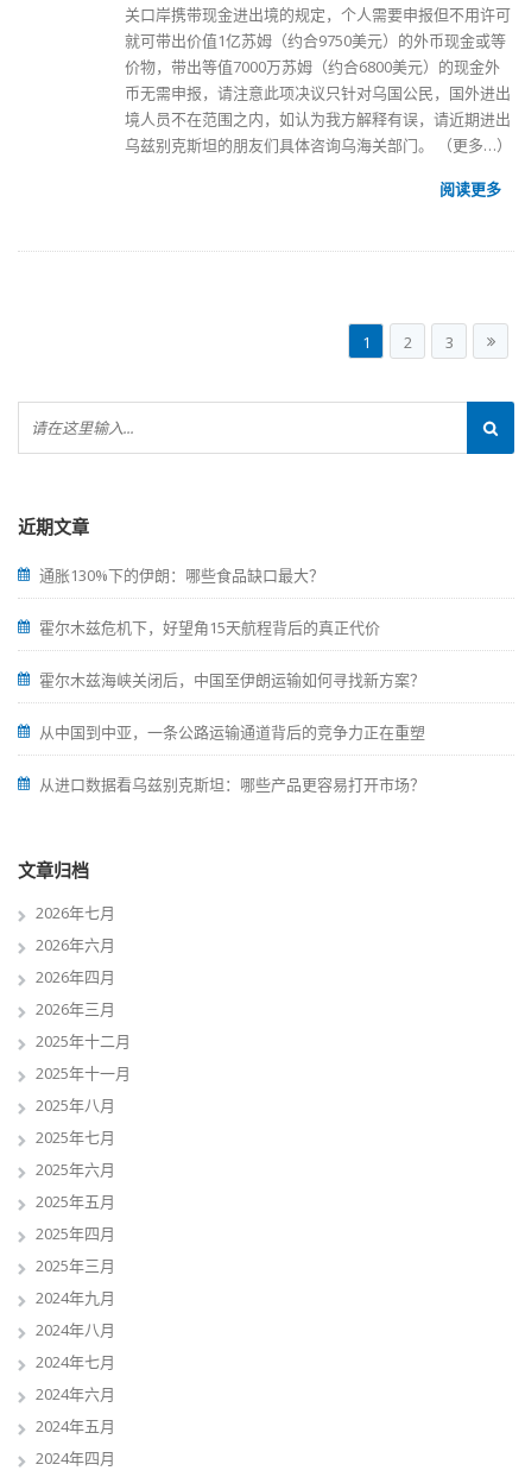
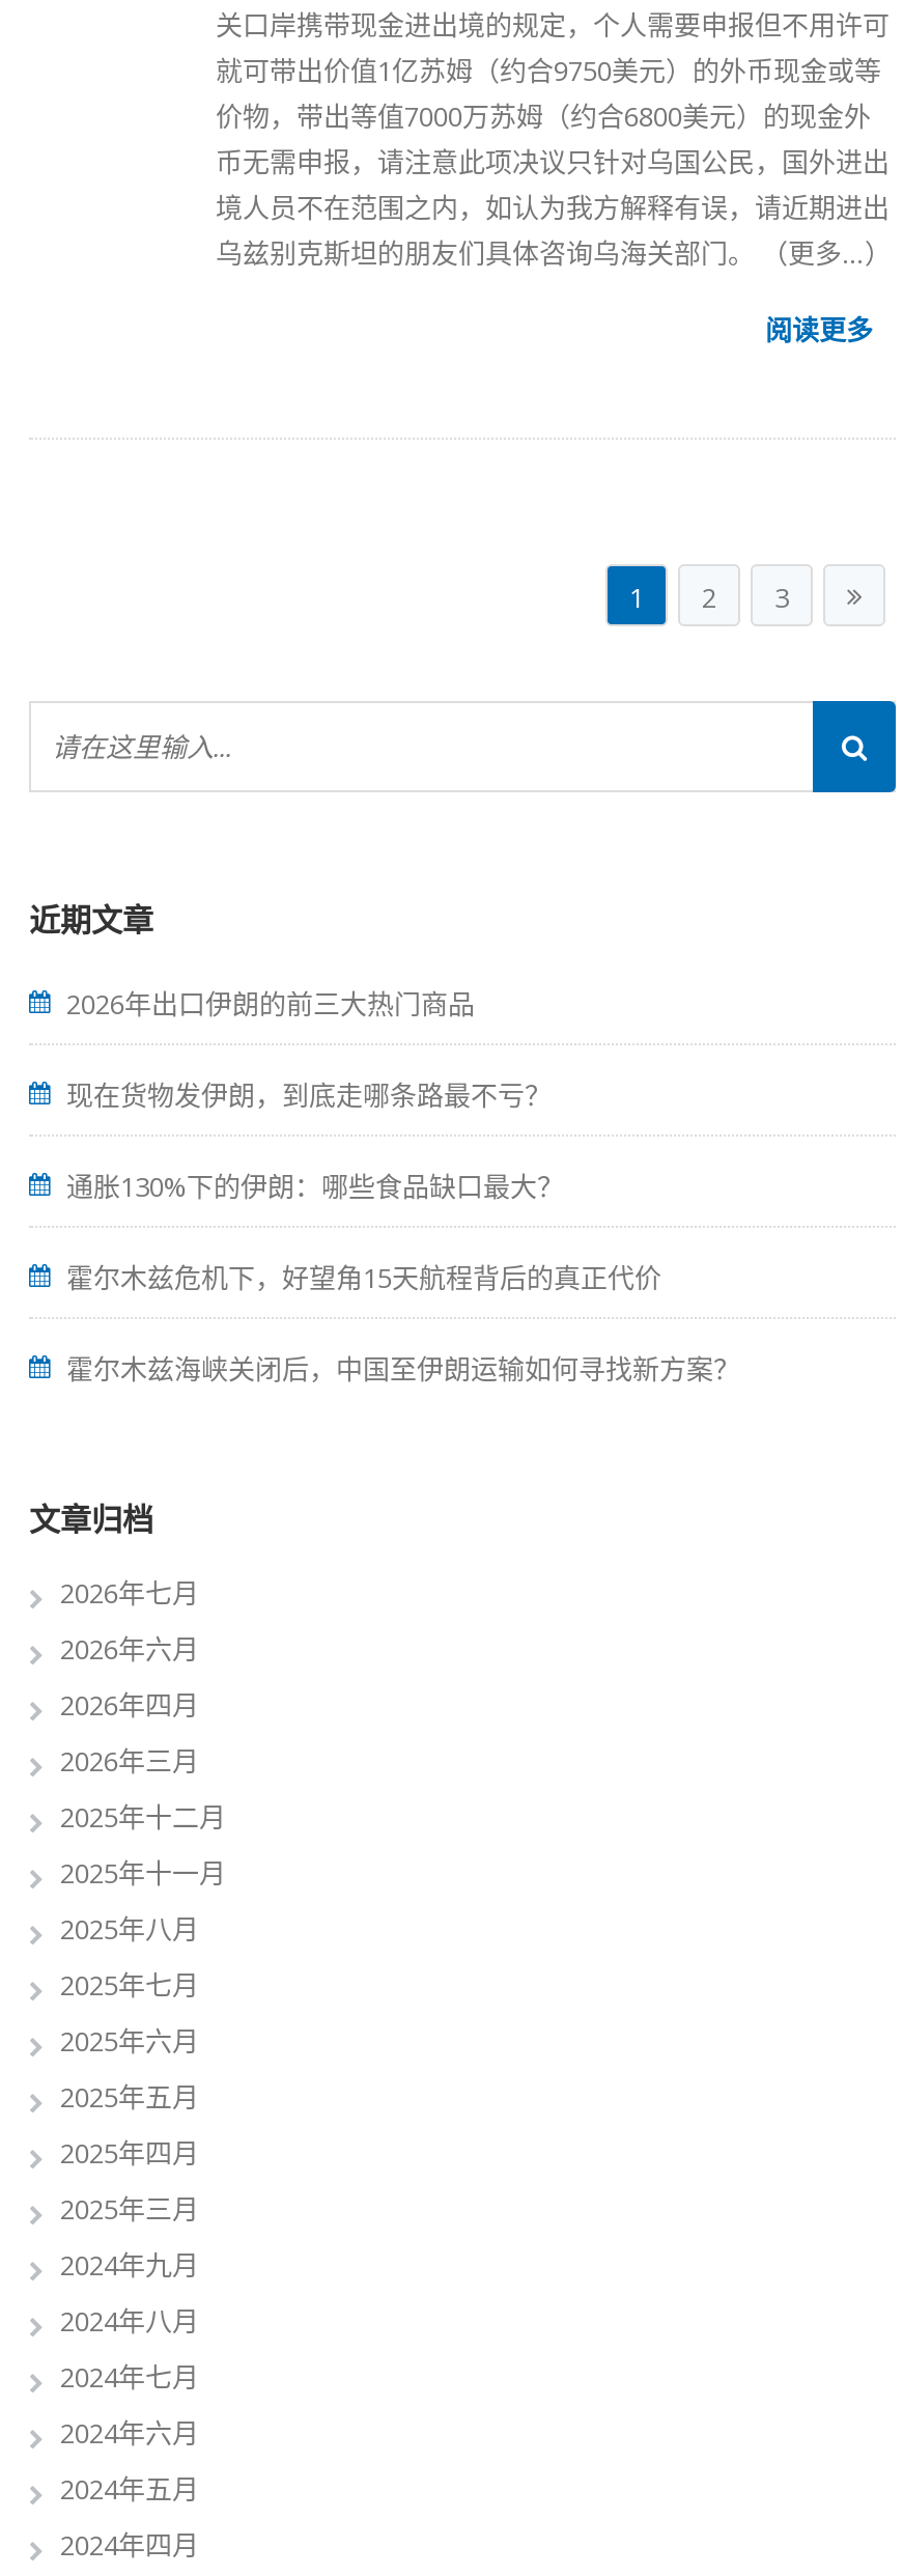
none -> [66,985,552,1114] 2026年出口伊朗的前三大热门商品 | 现在货物发伊朗，到底走哪条路最不亏？
moved [39,564,425,690] -> [66,1167,740,1387]: 通胀130%下的伊朗：哪些食品缺口最大？ | 霍尔木兹危机下，好望角15天航程背后的真正代价 | 霍尔木兹海峡关闭后，中国至伊朗运输如何寻找新方案？
[39,721,425,795] 从中国到中亚，一条公路运输通道背后的竞争力正在重塑 | 从进口数据看乌兹别克斯坦：哪些产品更容易打开市场？ -> none

